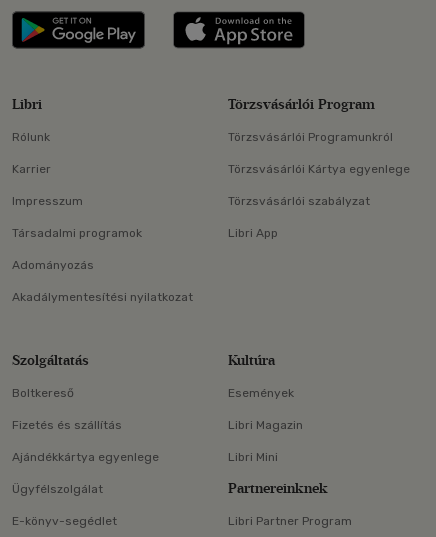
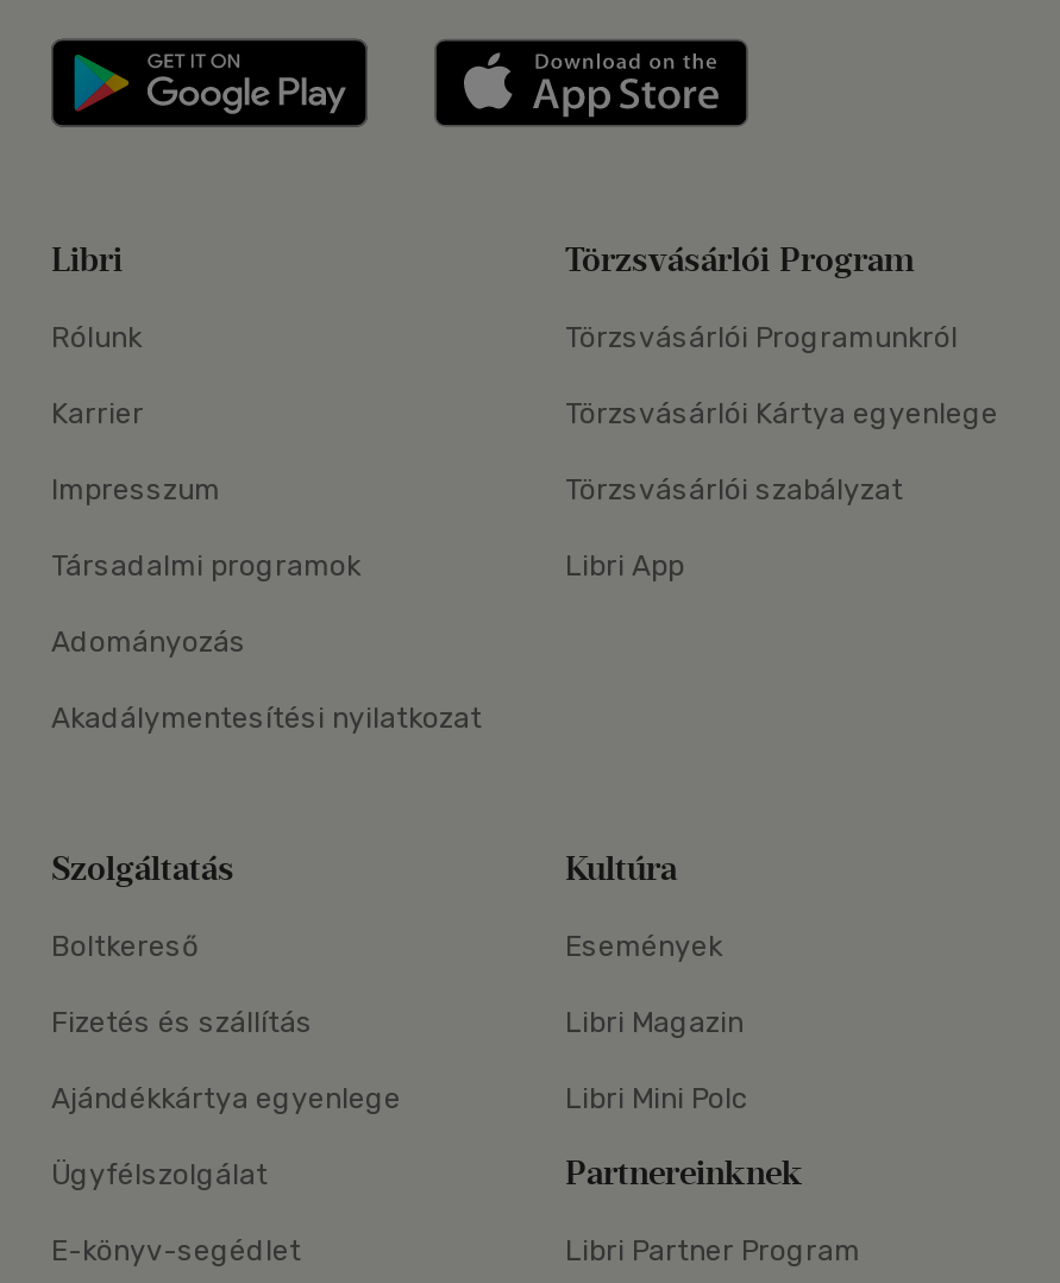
[228,450,278,464] Libri Mini -> [565,1082,748,1116] Libri Mini Polc

